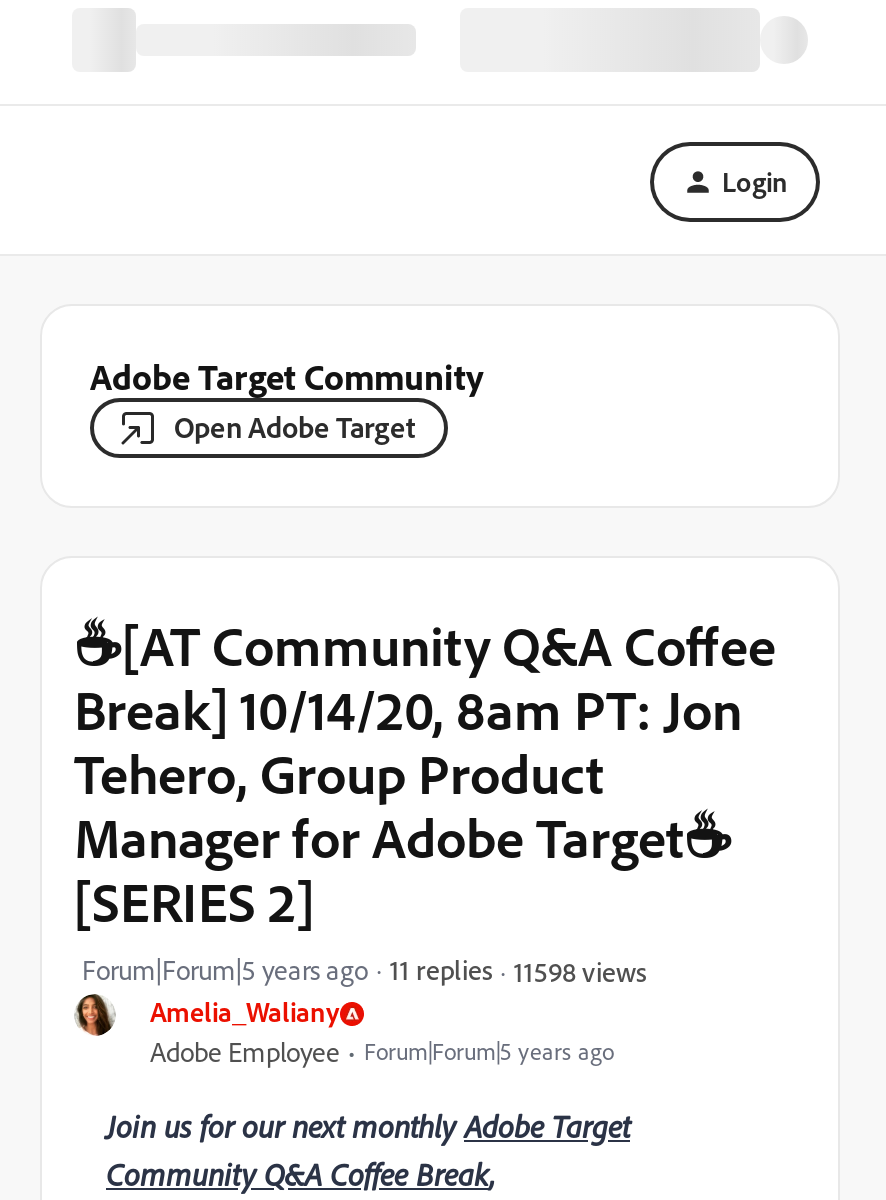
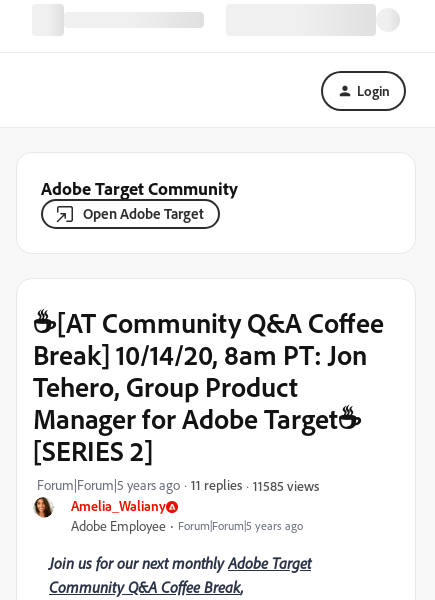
[514,953,646,987] 11598 views -> [253,476,319,493] 11585 views

